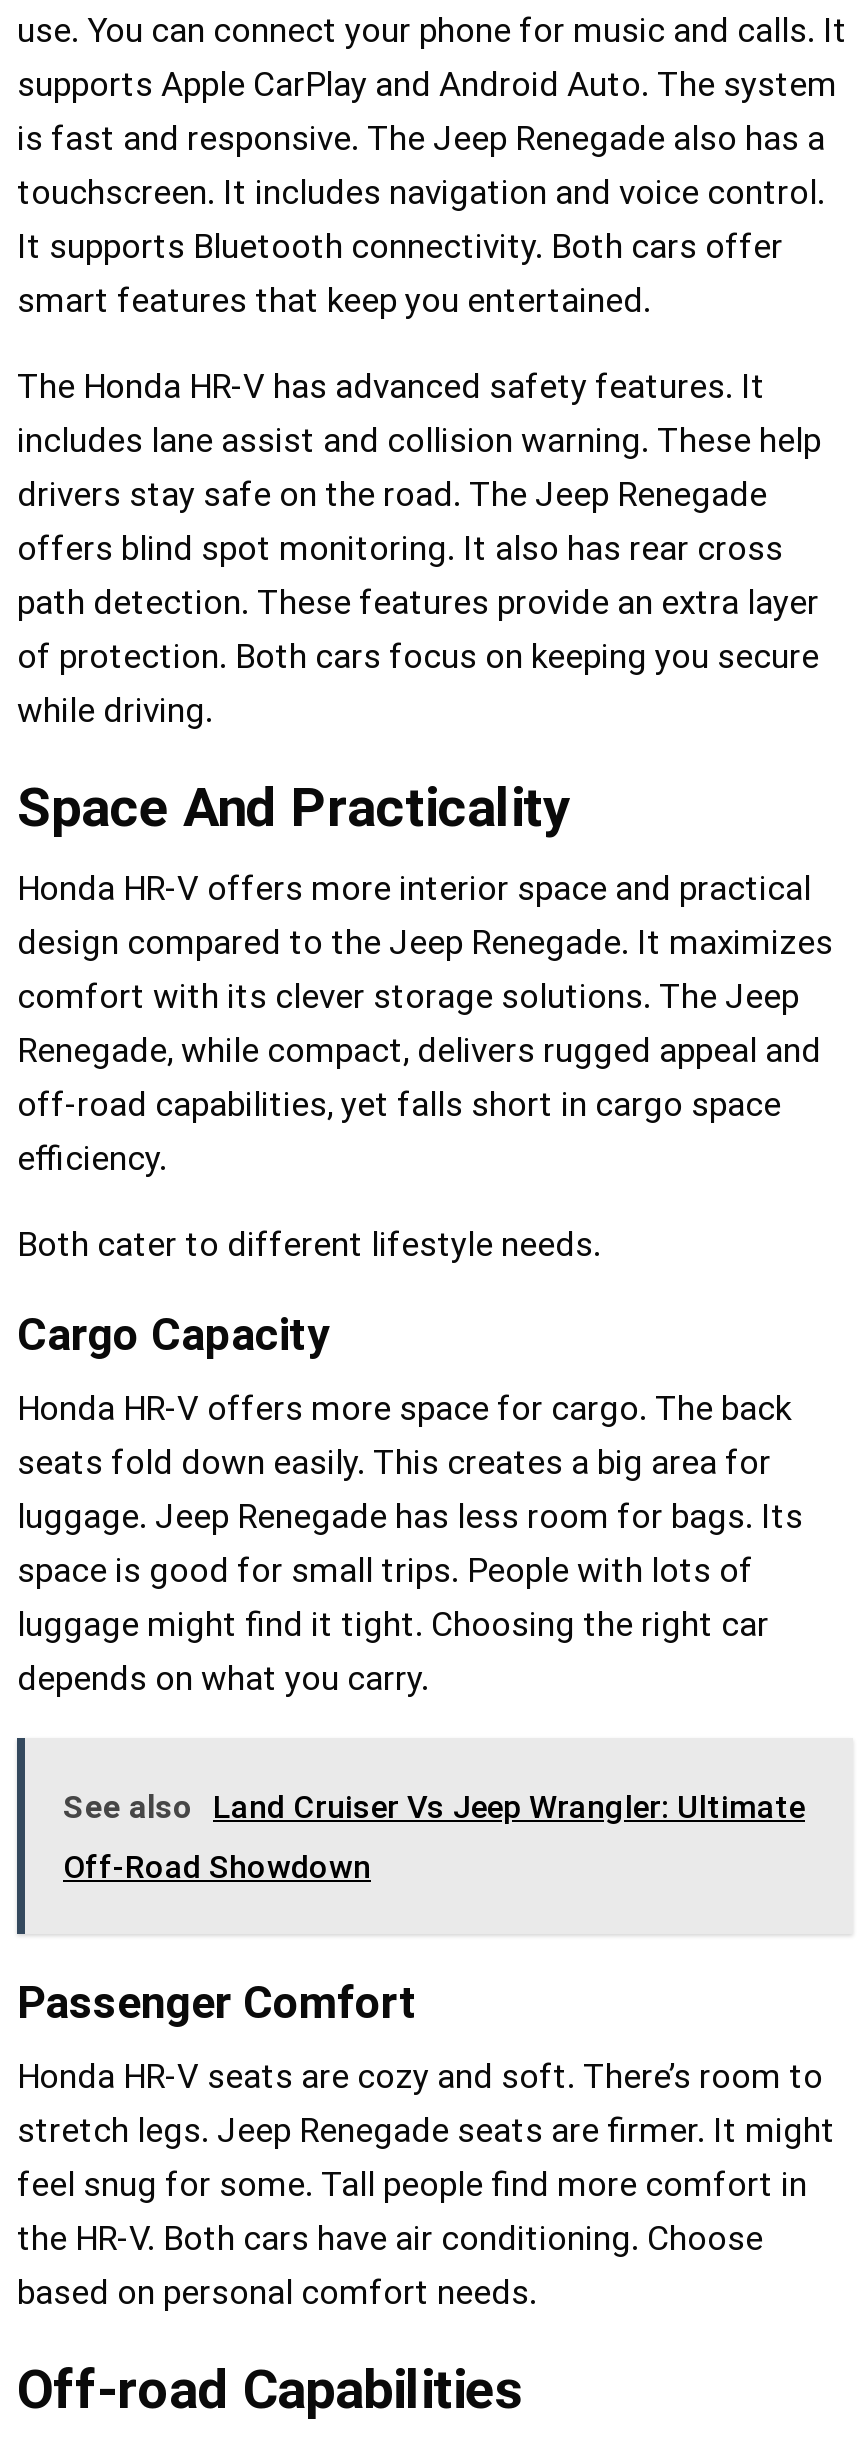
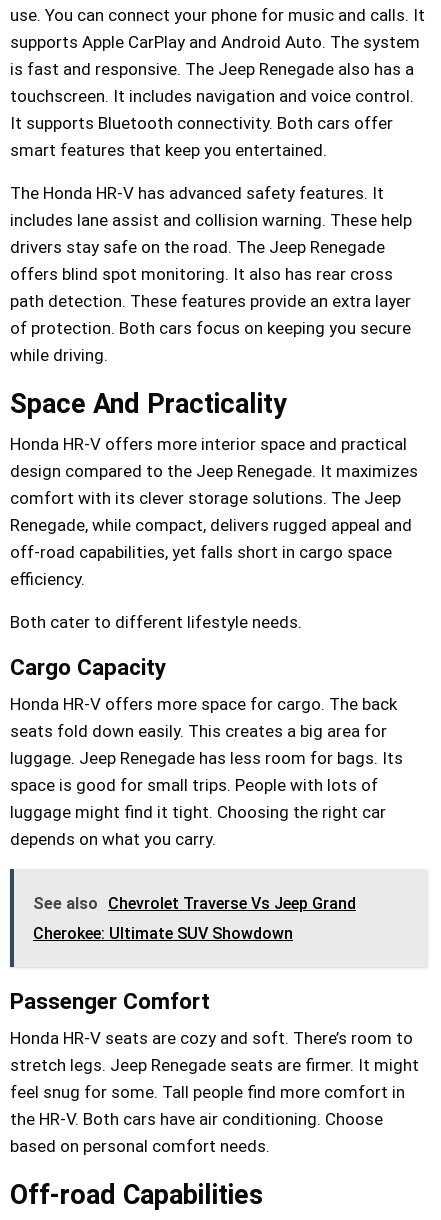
[63,1788,805,1826] See also Land Cruiser Vs Jeep Wrangler: Ultimate -> [33,894,356,913] See also Chevrolet Traverse Vs Jeep Grand
[63,1848,371,1886] Off-Road Showdown -> [33,924,293,943] Cherokee: Ultimate SUV Showdown

